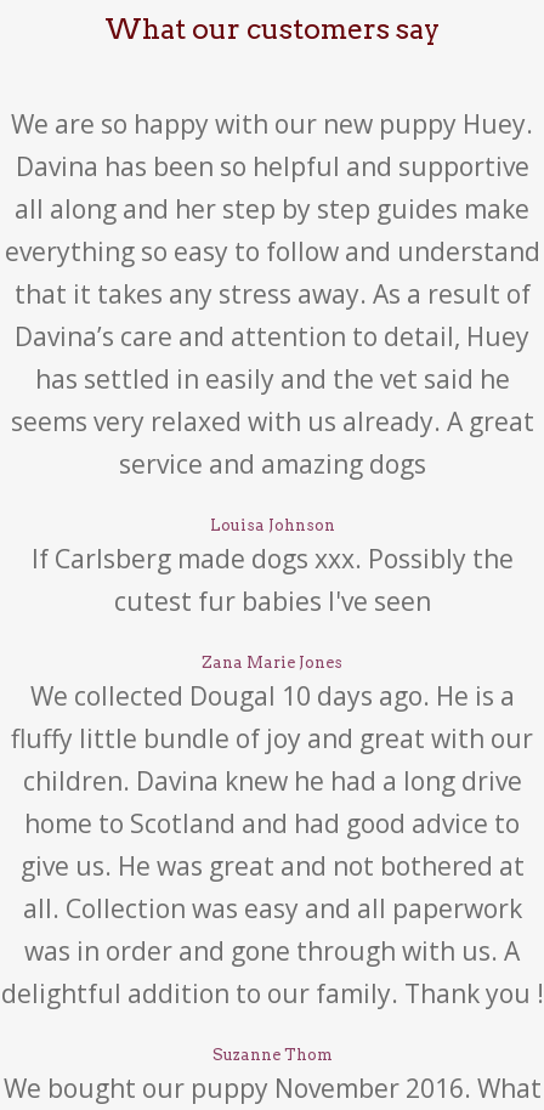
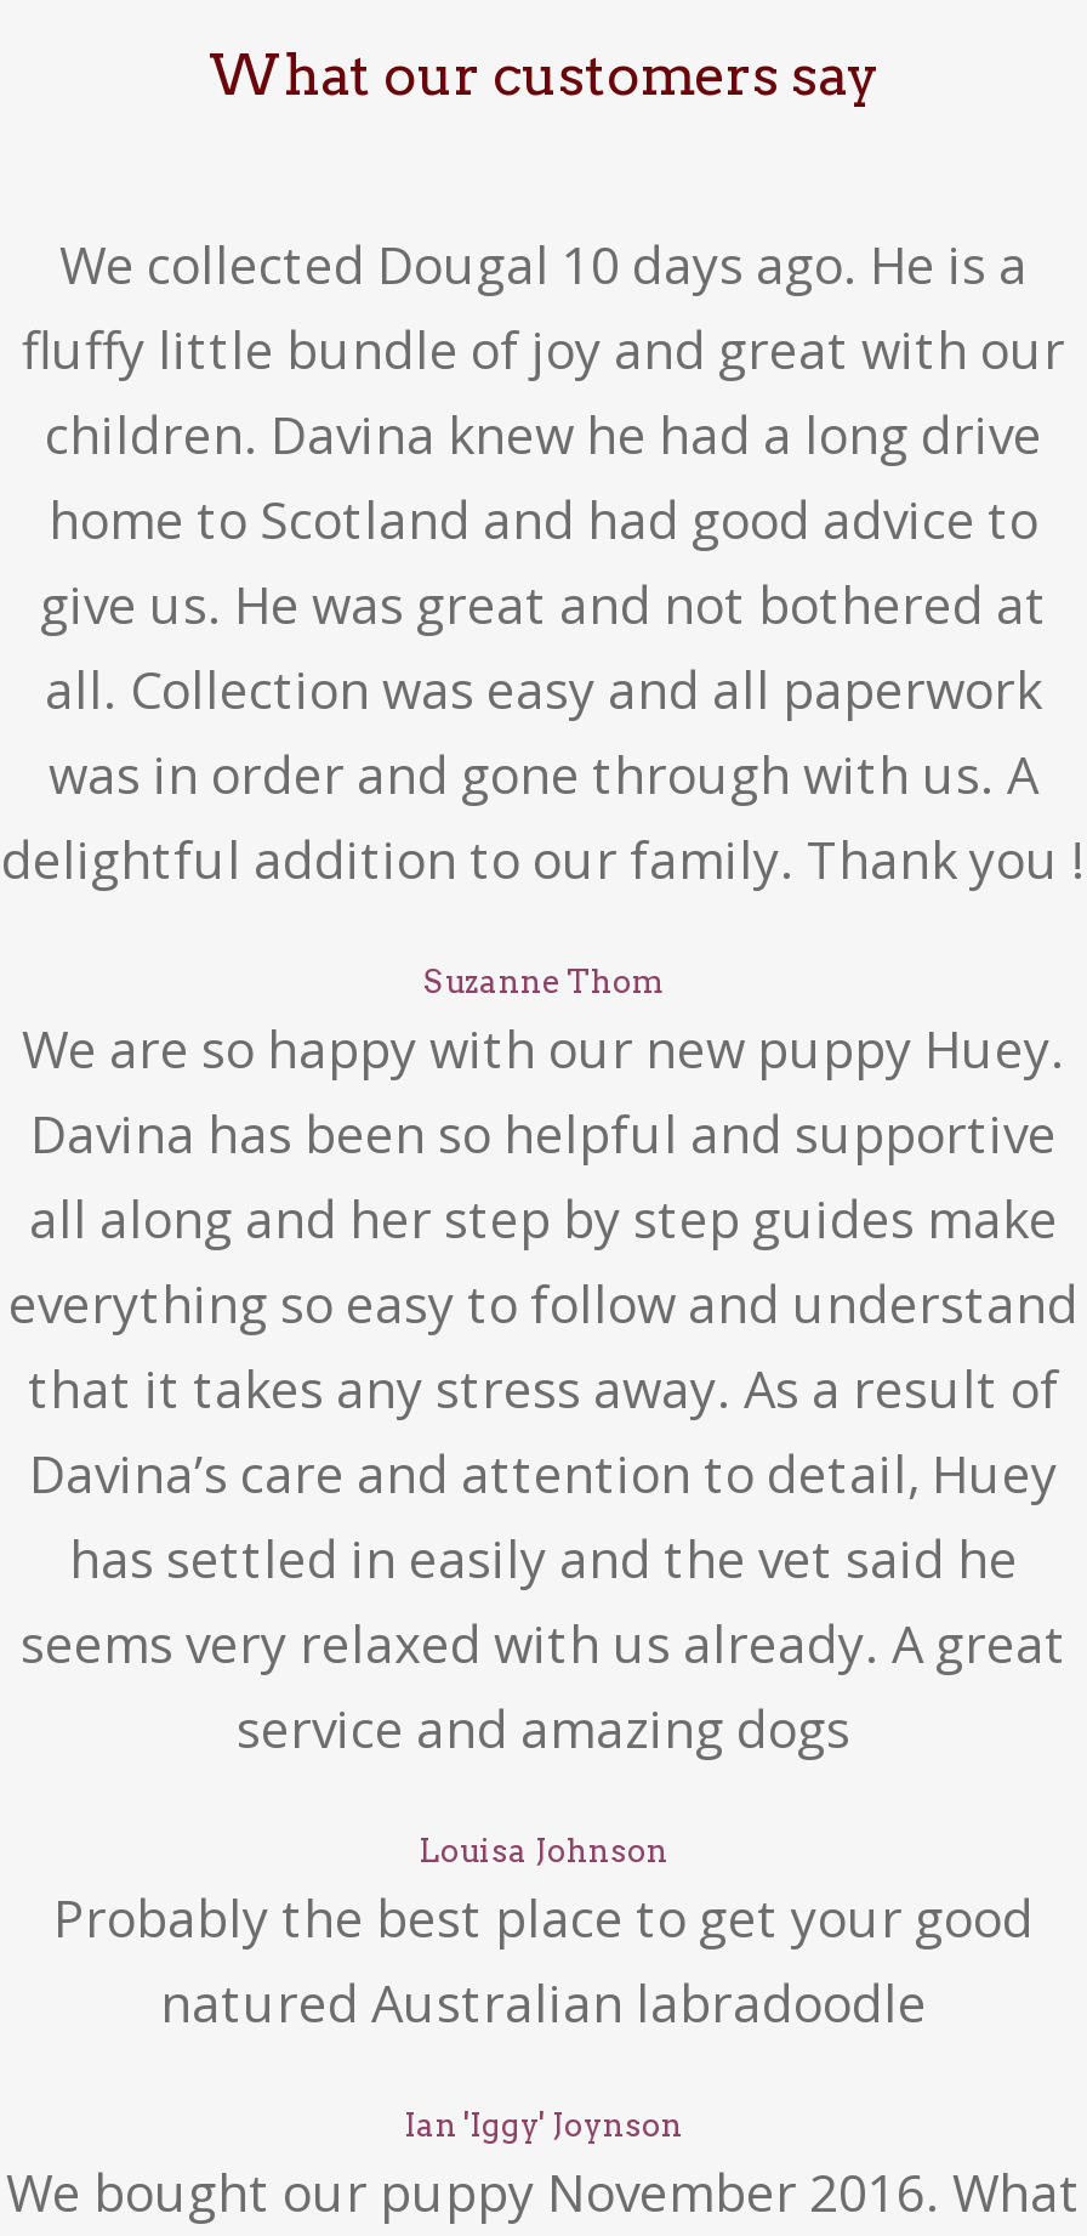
moved [4,107,540,534] -> [8,1015,1079,1869]: We are so happy with our new puppy Huey. | Davina has been so helpful and supportive | all along and her step by step guides make | ... | service and amazing dogs | Louisa Johnson
[31,542,513,672] If Carlsberg made dogs xxx. Possibly the | cutest fur babies I've seen | Zana Marie Jones -> [53,1884,1034,2144] Probably the best place to get your good | natured Australian labradoodle | Ian 'Iggy' Joynson
moved [1,679,543,1064] -> [1,231,1086,1000]: We collected Dougal 10 days ago. He is a | fluffy little bundle of joy and great with our | children. Davina knew he had a long drive | ... | delightful addition to our family. Thank you ! | Suzanne Thom

